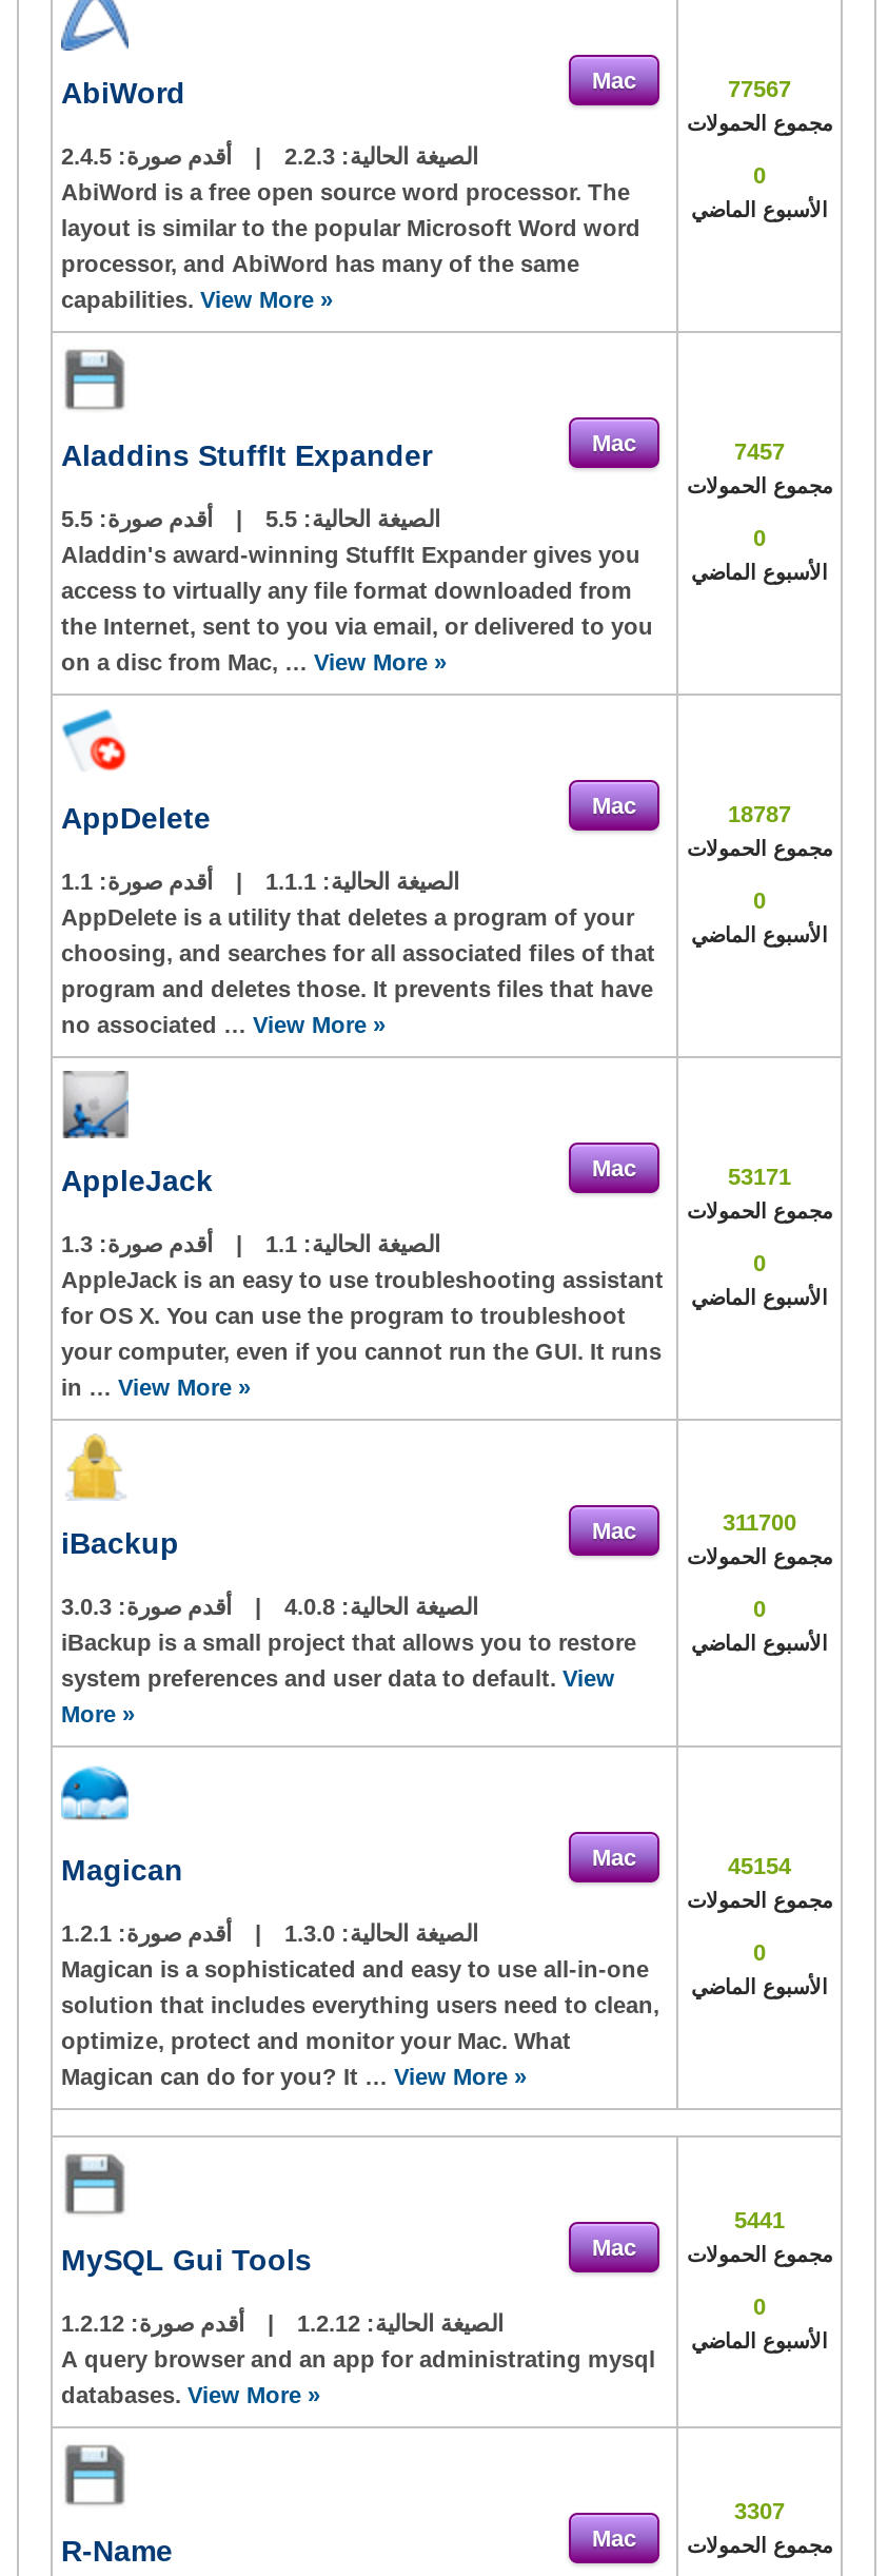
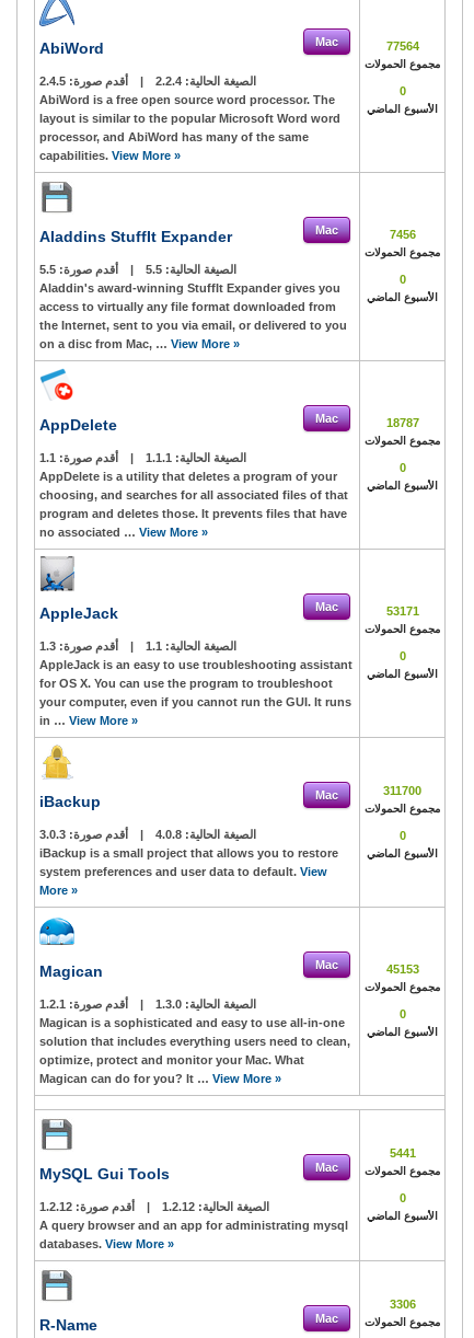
[728,76,791,101] 77567 -> [386,39,419,53] 77564
[284,143,478,169] الصيغة الحالية: 2.2.3 -> [155,74,256,88] الصيغة الحالية: 2.2.4
[734,438,785,464] 7457 -> [389,228,415,241] 7456
[728,1853,791,1878] 45154 -> [386,962,419,976] 45153
[734,2498,785,2523] 3307 -> [389,1297,415,1311] 3306

